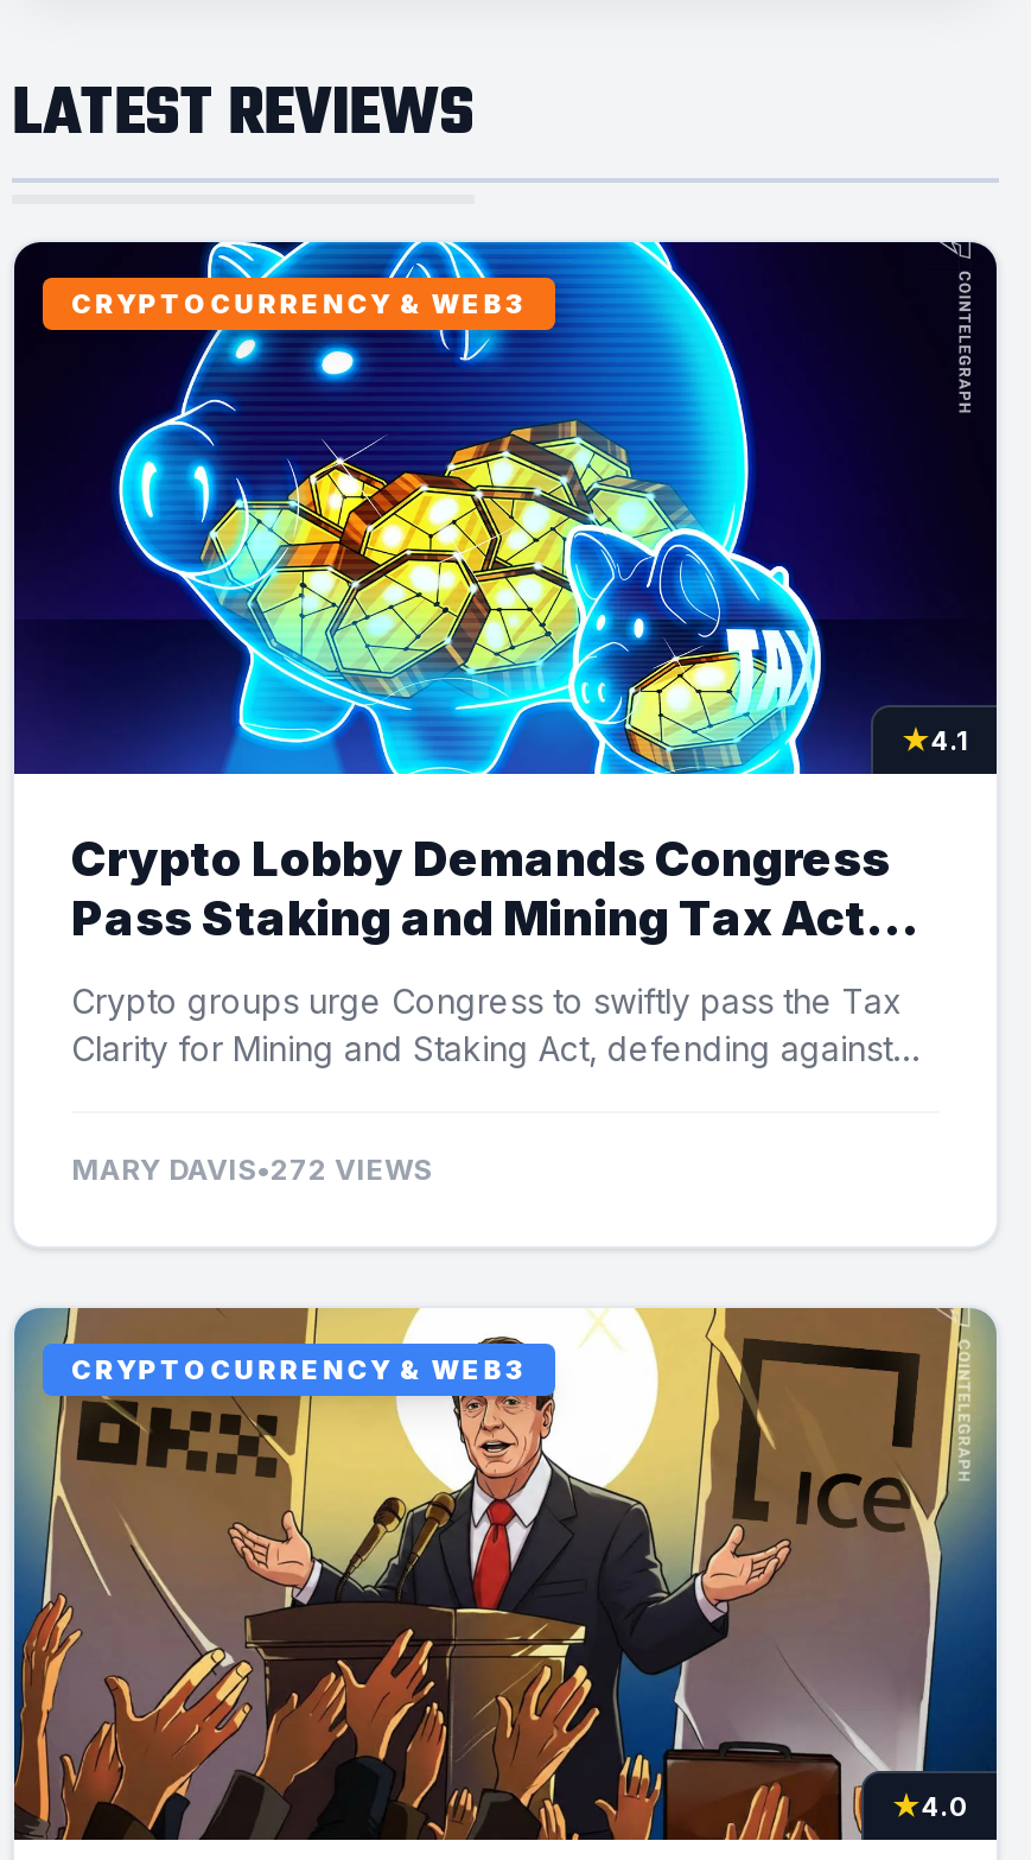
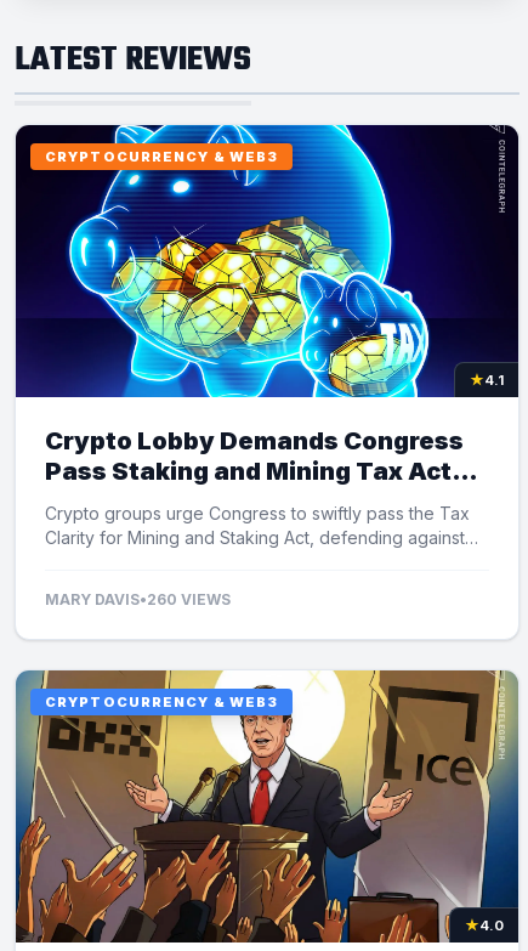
[71,1151,432,1187] MARY DAVIS•272 VIEWS -> [45,590,231,608] MARY DAVIS•260 VIEWS

